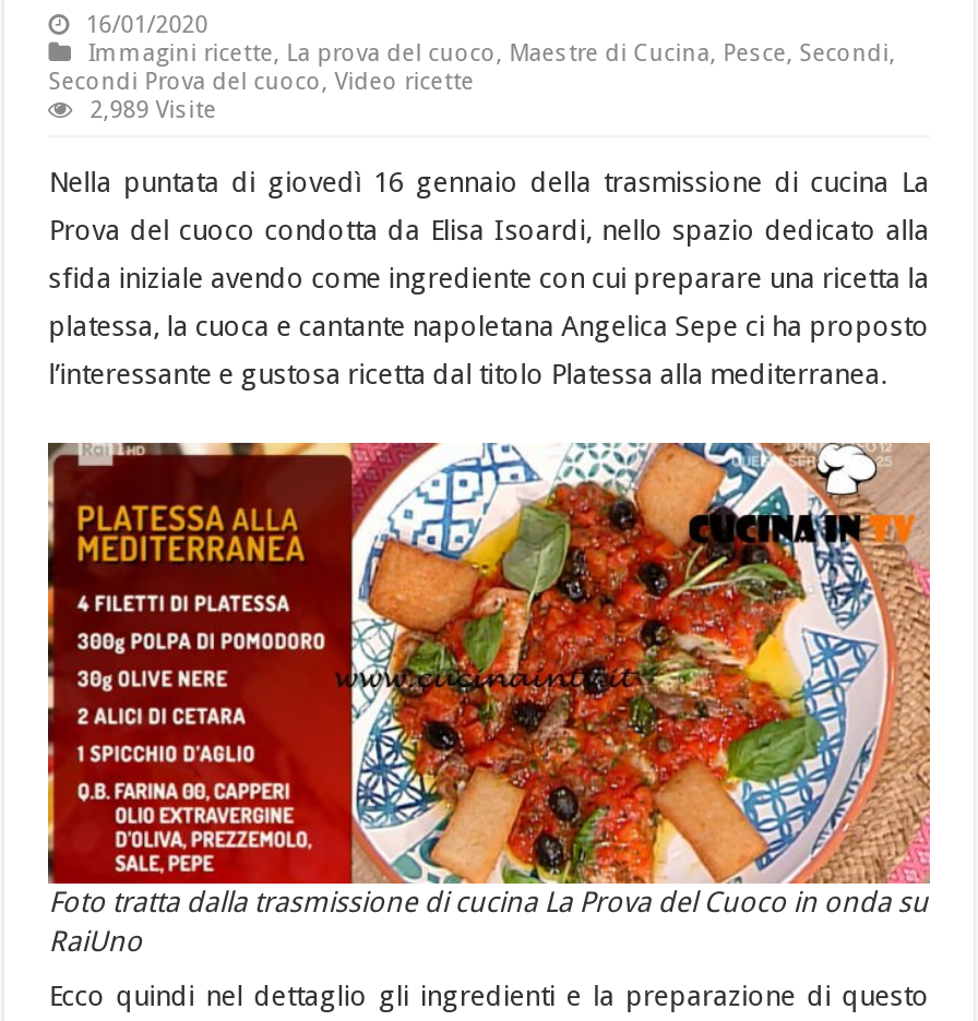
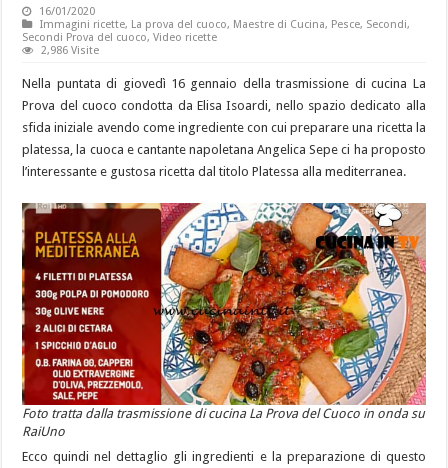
[90,96,217,124] 2,989 Visite -> [41,44,99,57] 2,986 Visite

